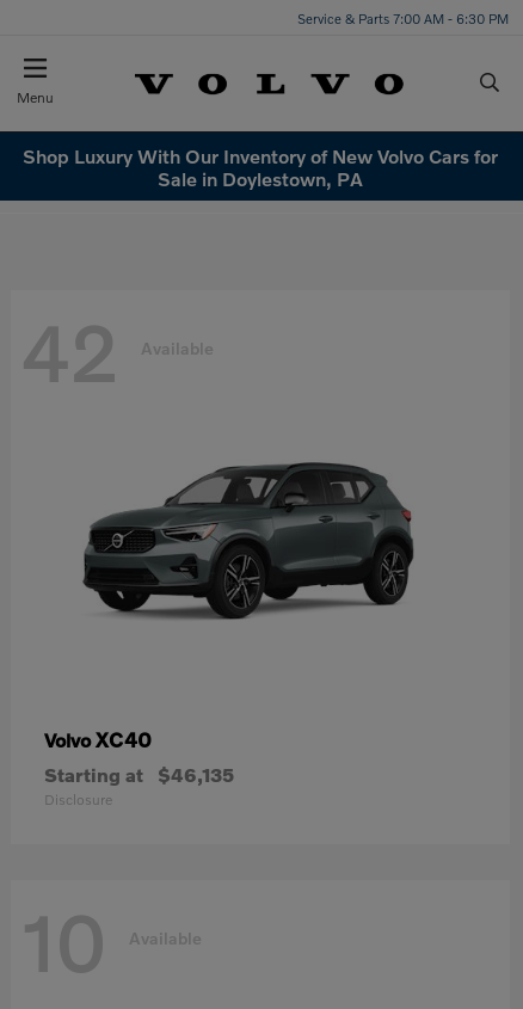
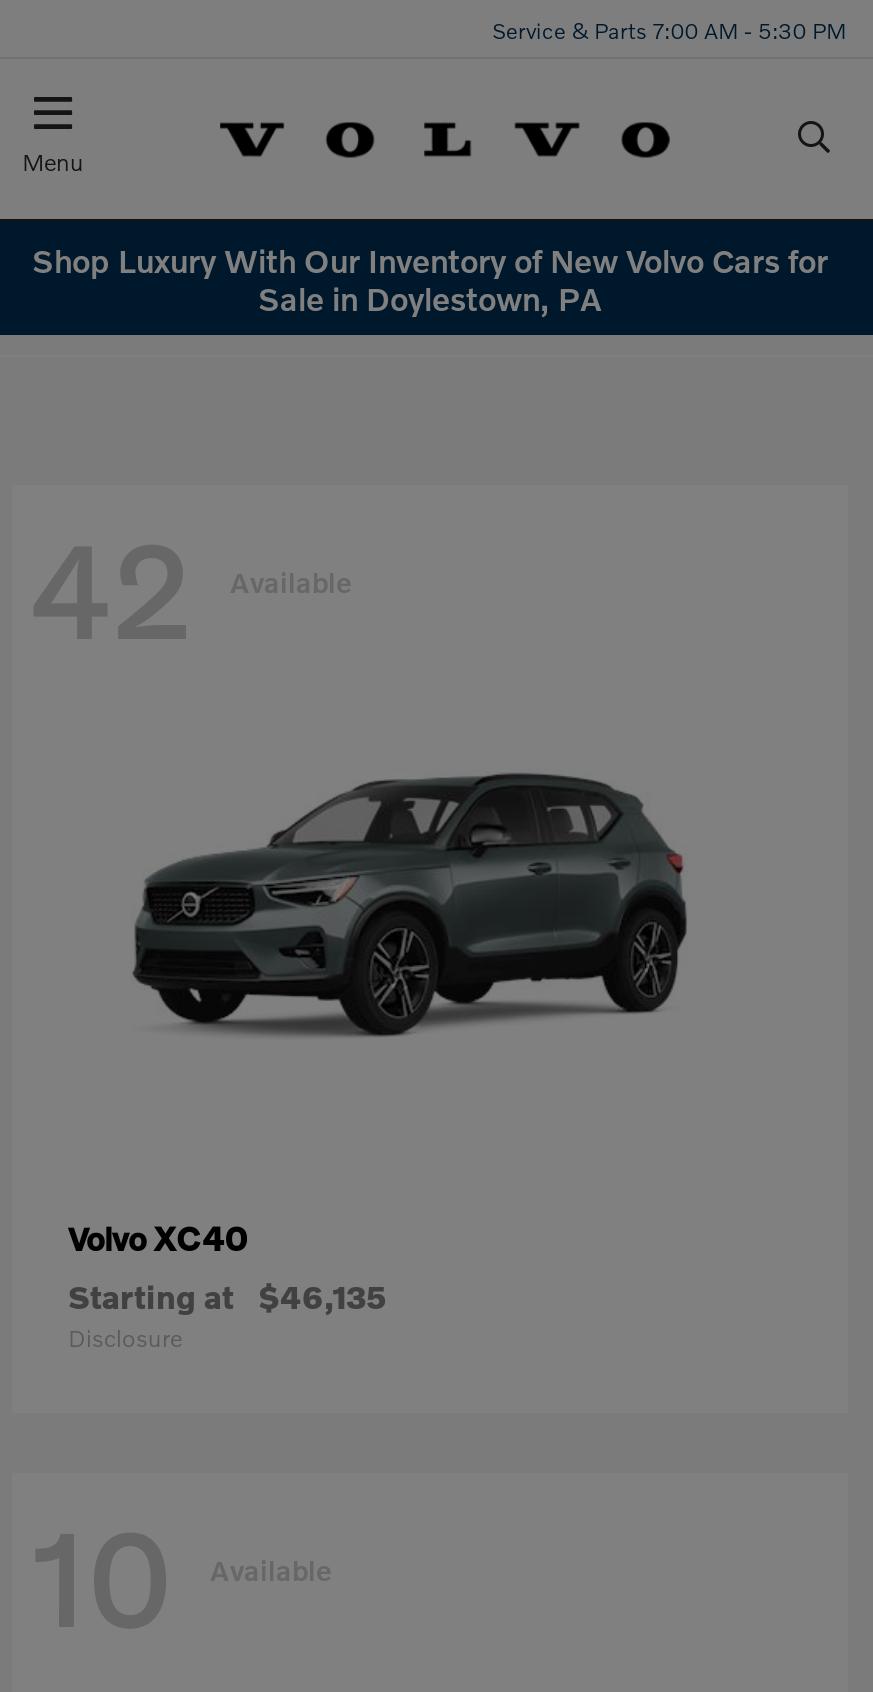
[297,9,509,26] Service & Parts 7:00 AM - 6:30 PM -> [492,14,846,42] Service & Parts 7:00 AM - 5:30 PM

